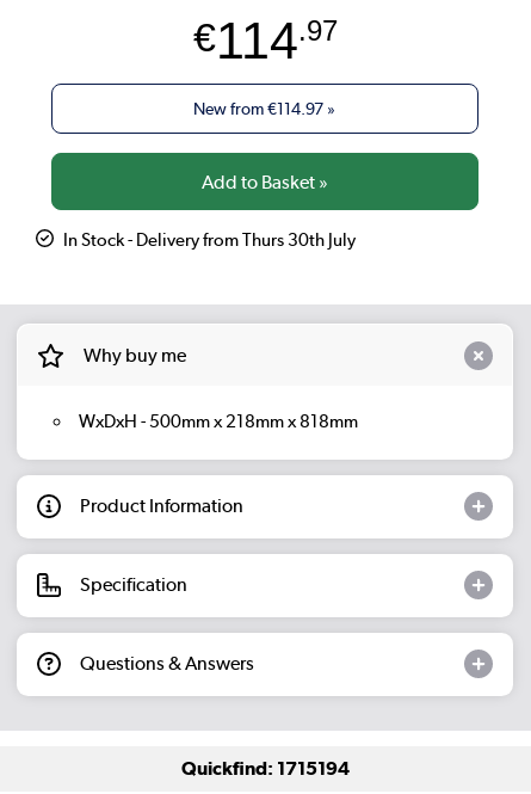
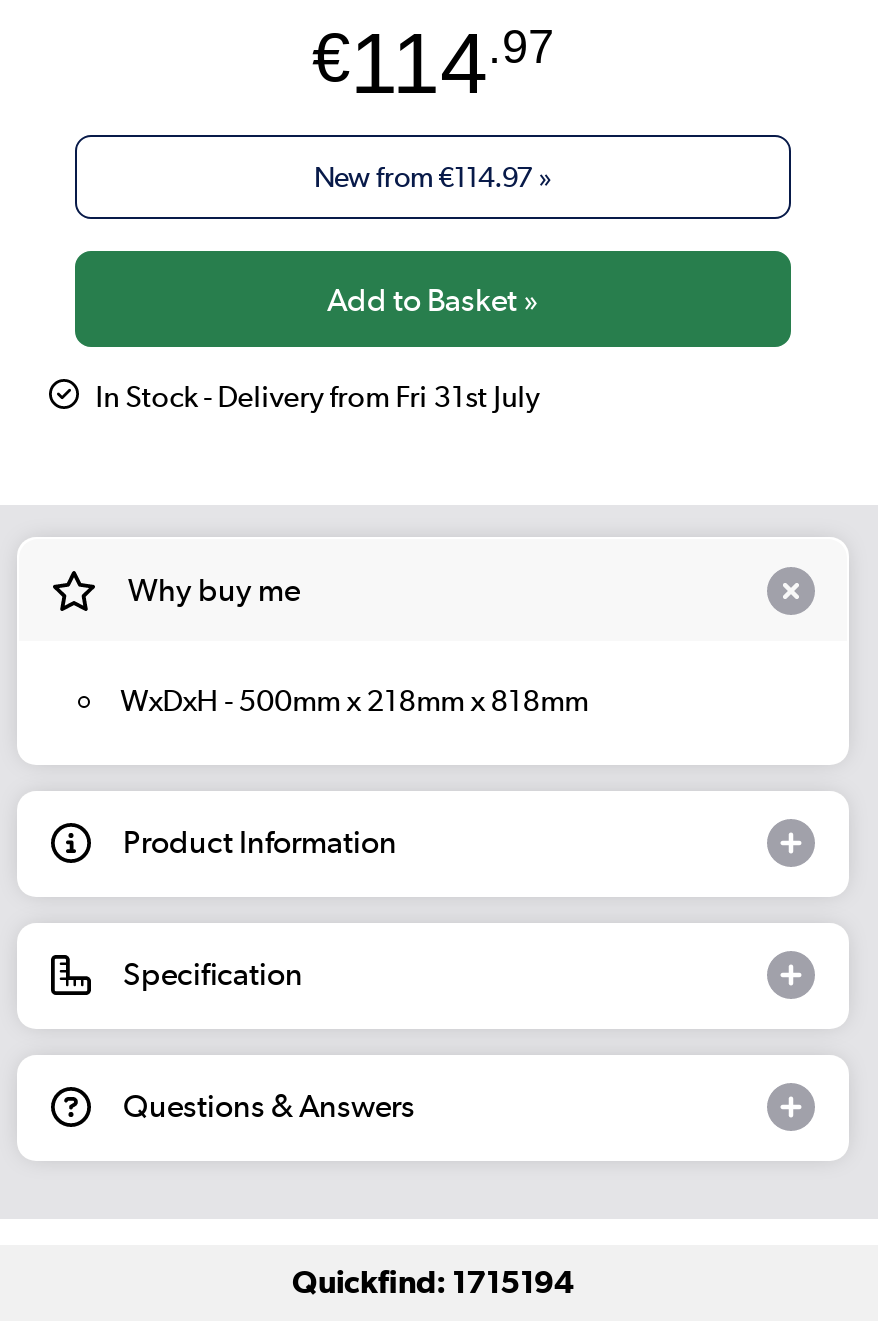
[63,229,356,251] In Stock - Delivery from Thurs 30th July -> [95,379,539,415] In Stock - Delivery from Fri 31st July

